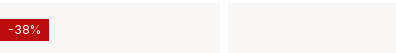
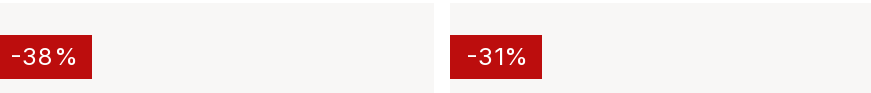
none -> [466,40,526,70] -31%

